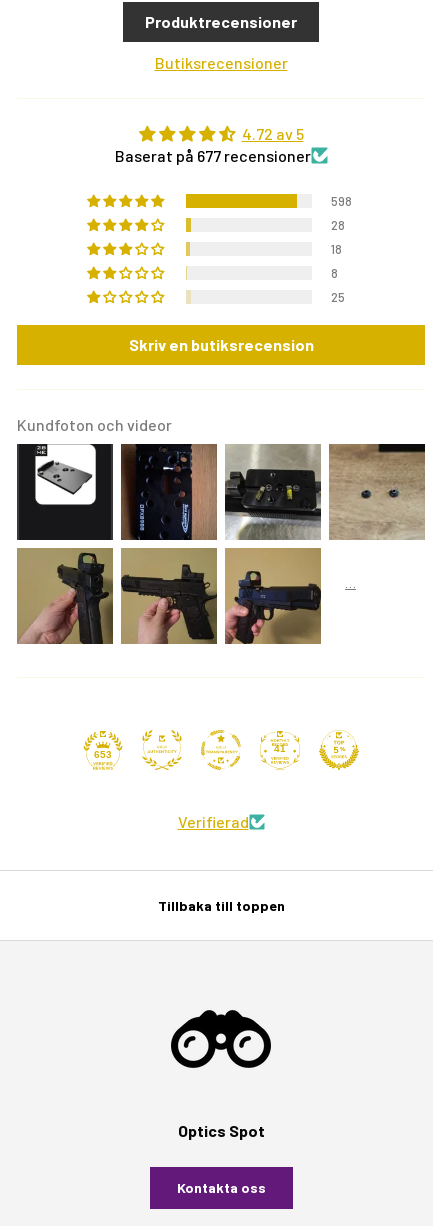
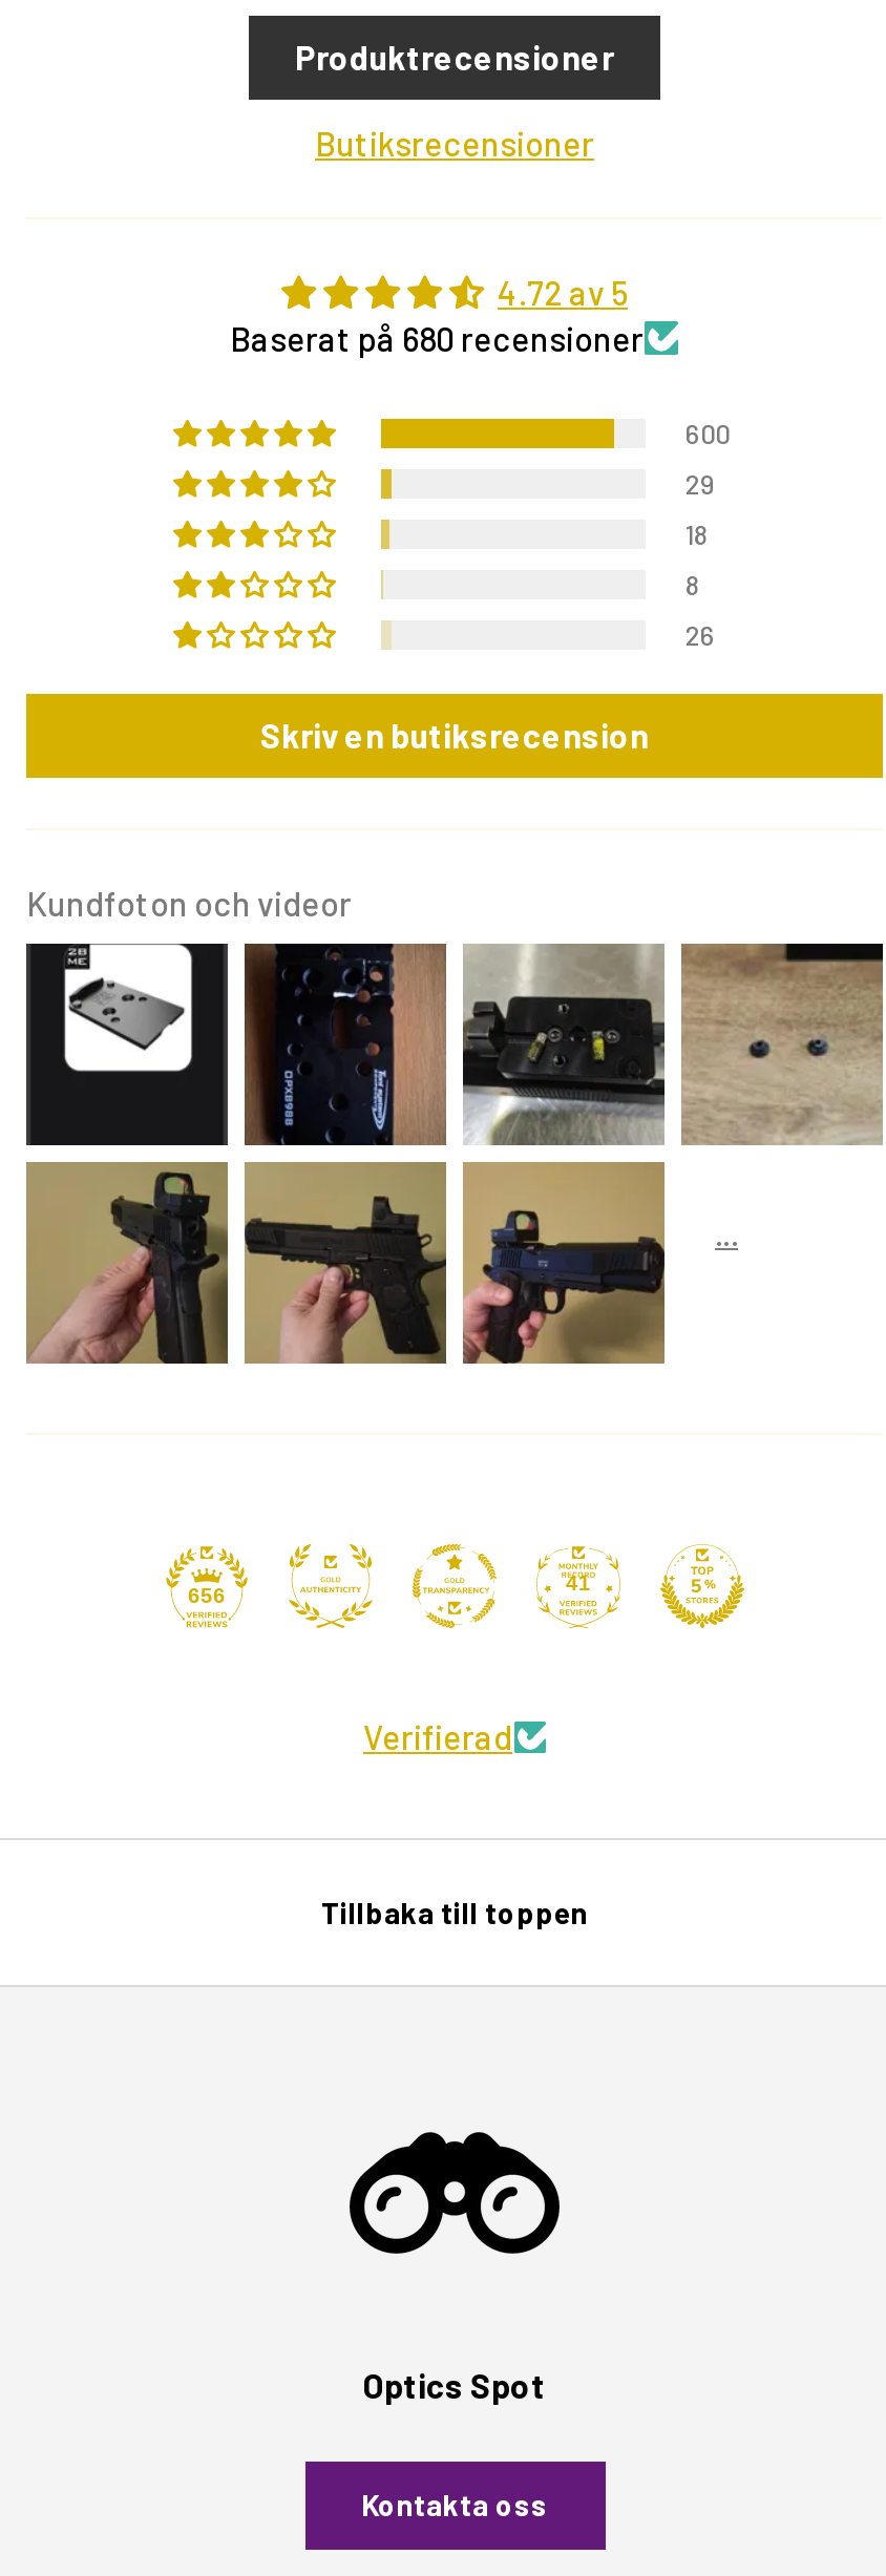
[114,146,310,165] Baserat på 677 recensioner -> [230,318,644,358] Baserat på 680 recensioner
[331,193,352,209] 598 -> [685,416,730,450] 600
[331,217,345,233] 28 -> [685,466,715,500] 29
[331,289,345,305] 25 -> [685,618,715,651] 26
[94,749,112,760] 653 -> [188,1584,226,1607] 656

